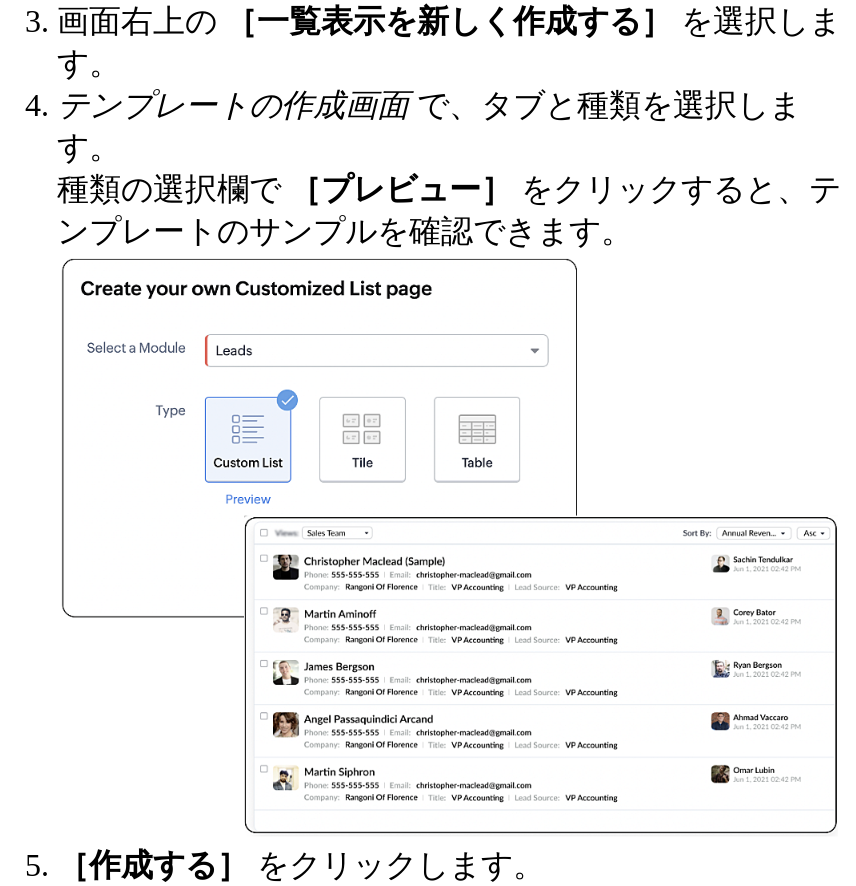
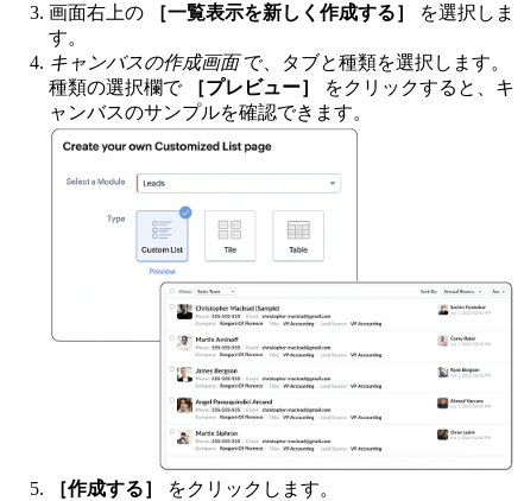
[57,89,841,249] テンプレートの作成画面で、タブと種類を選択しま | す。 | 種類の選択欄で［プレビュー］をクリックすると、テ | ンプレートのサンプルを確認できます。 -> [49,53,514,123] キャンバスの作成画面で、タブと種類を選択します。 | 種類の選択欄で［プレビュー］をクリックすると、キ | ャンバスのサンプルを確認できます。

